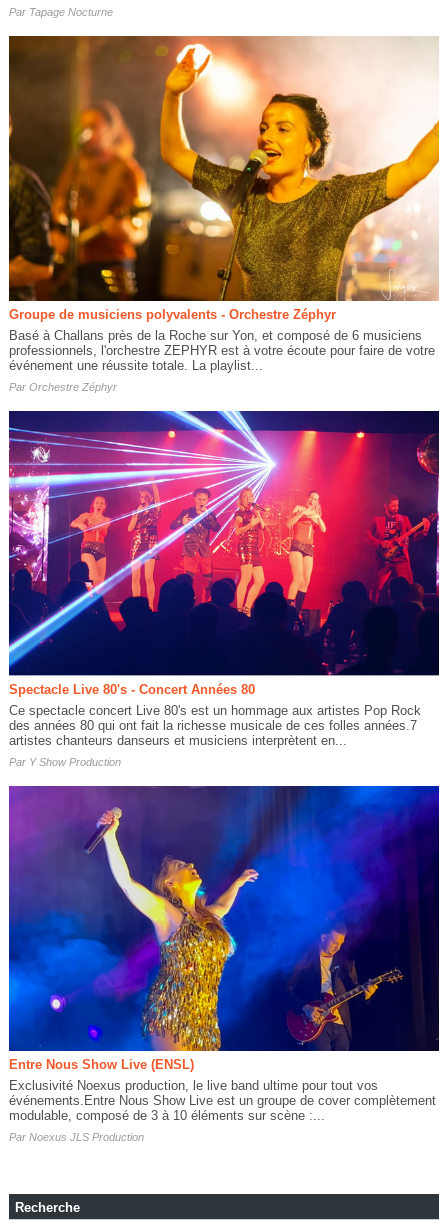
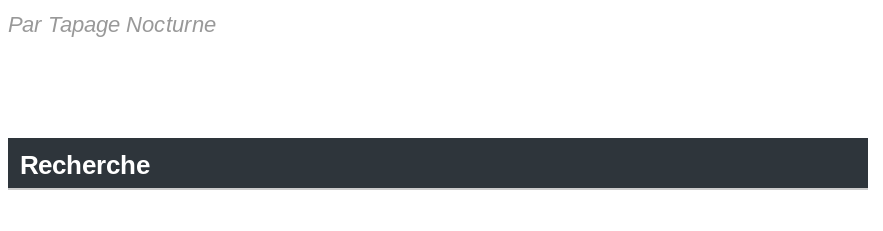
[8,35,440,393] [image] | Groupe de musiciens polyvalents - Orchestre Zéphyr | Basé à Challans près de la Roche sur Yon, et composé de 6 musiciens | professionnels, l'orchestre ZEPHYR est à votre écoute pour faire de votre | événement une réussite totale. La playlist... | Par Orchestre Zéphyr -> none
[8,410,440,768] [image] | Spectacle Live 80's - Concert Années 80 | Ce spectacle concert Live 80's est un hommage aux artistes Pop Rock | des années 80 qui ont fait la richesse musicale de ces folles années.7 | artistes chanteurs danseurs et musiciens interprètent en... | Par Y Show Production -> none
[8,785,440,1143] [image] | Entre Nous Show Live (ENSL) | Exclusivité Noexus production, le live band ultime pour tout vos | événements.Entre Nous Show Live est un groupe de cover complètement | modulable, composé de 3 à 10 éléments sur scène :... | Par Noexus JLS Production -> none

